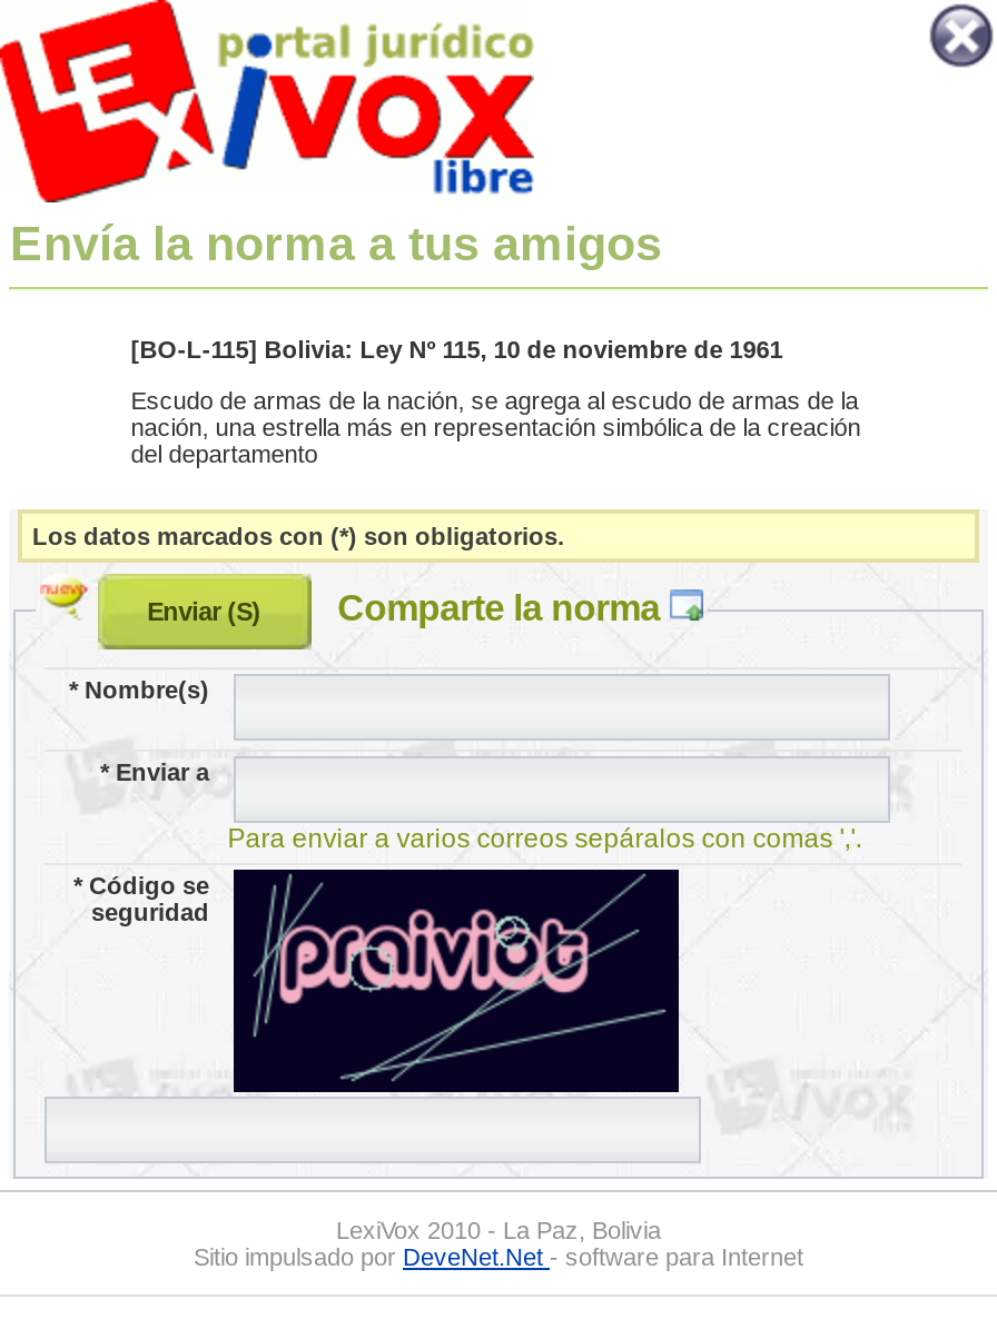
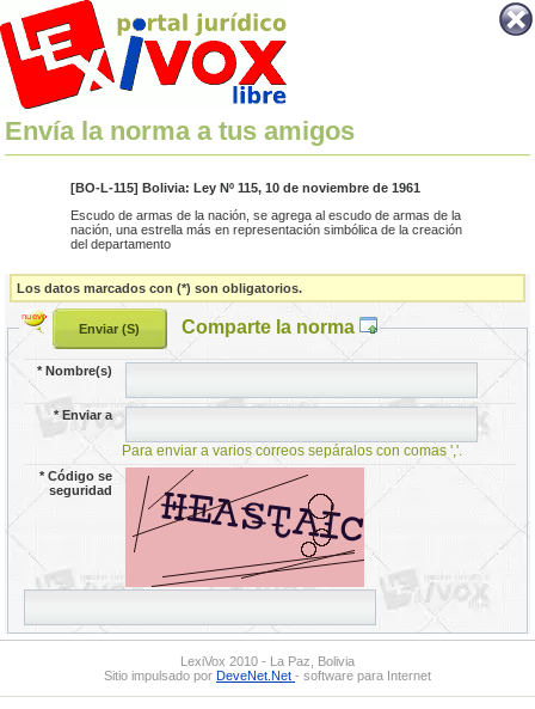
[231,867,681,1094] [image] -> [125,467,364,588] [image]

